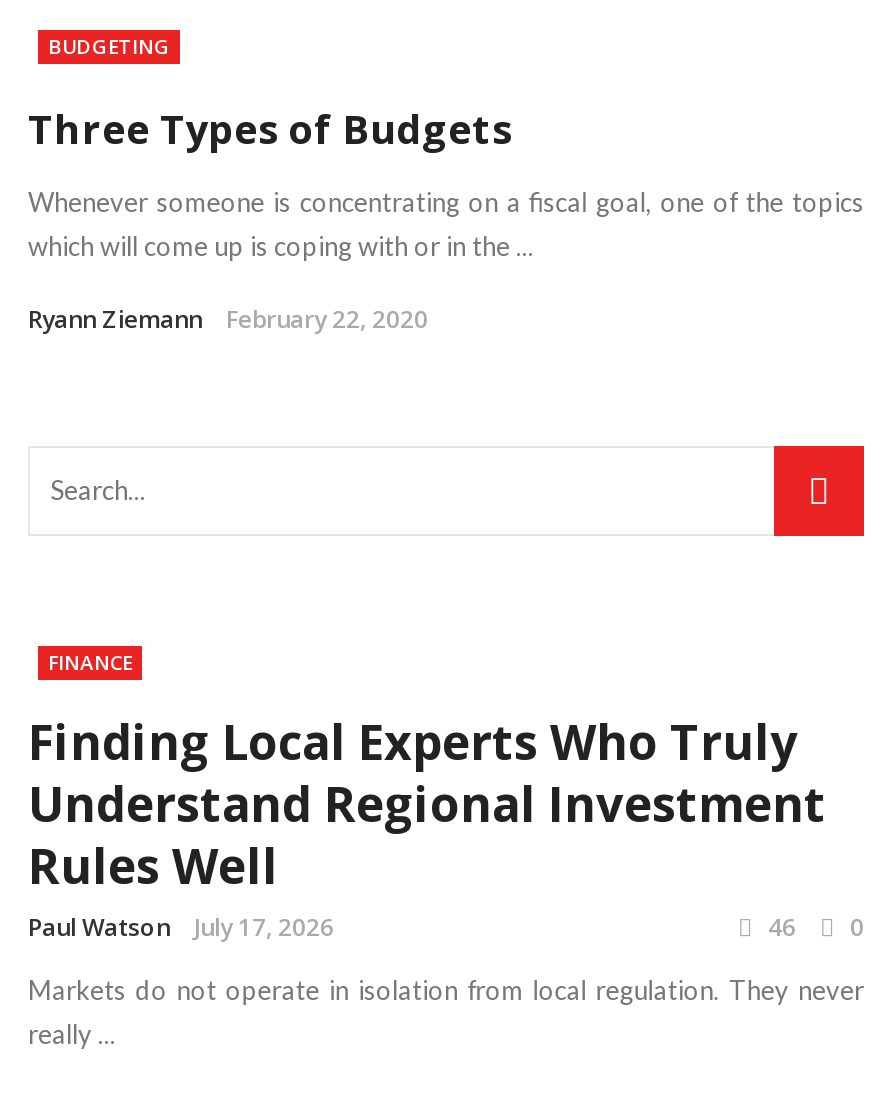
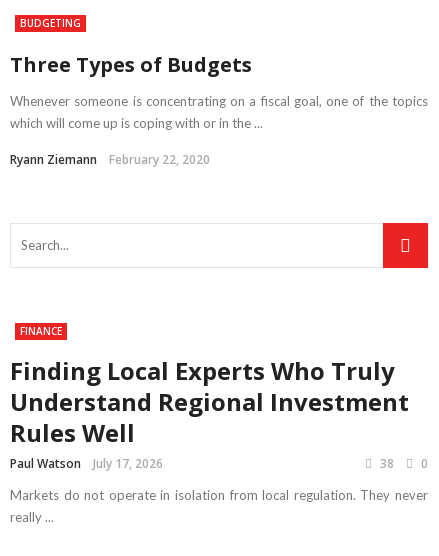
[768,910,864,944] 46 0 -> [380,455,428,472] 38 0

